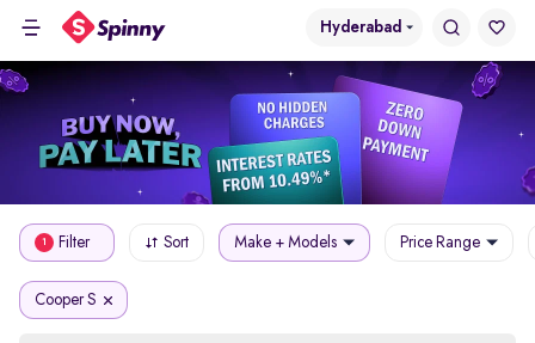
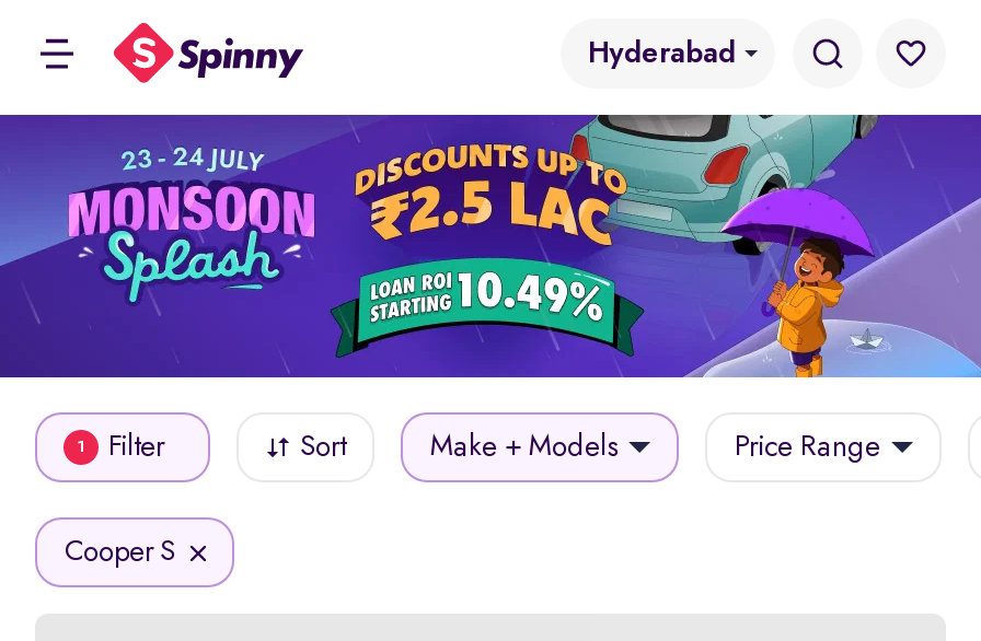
[4,60,531,206] [image] -> [7,113,974,380] [image]

